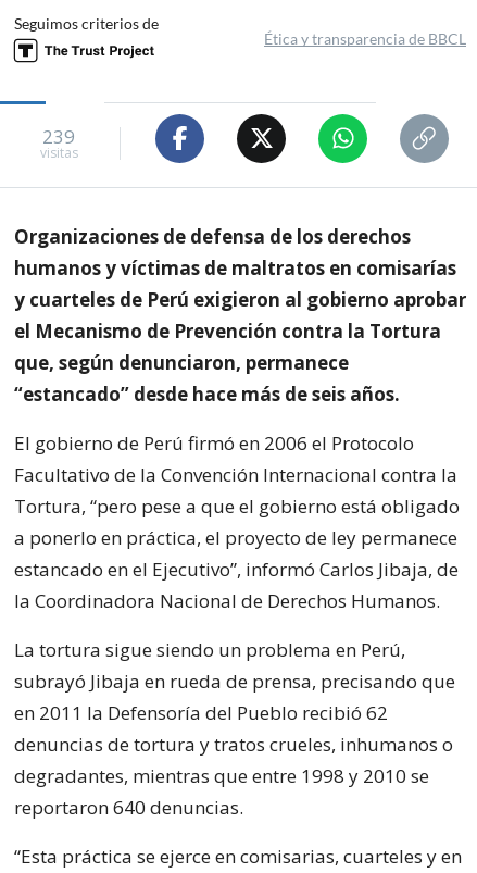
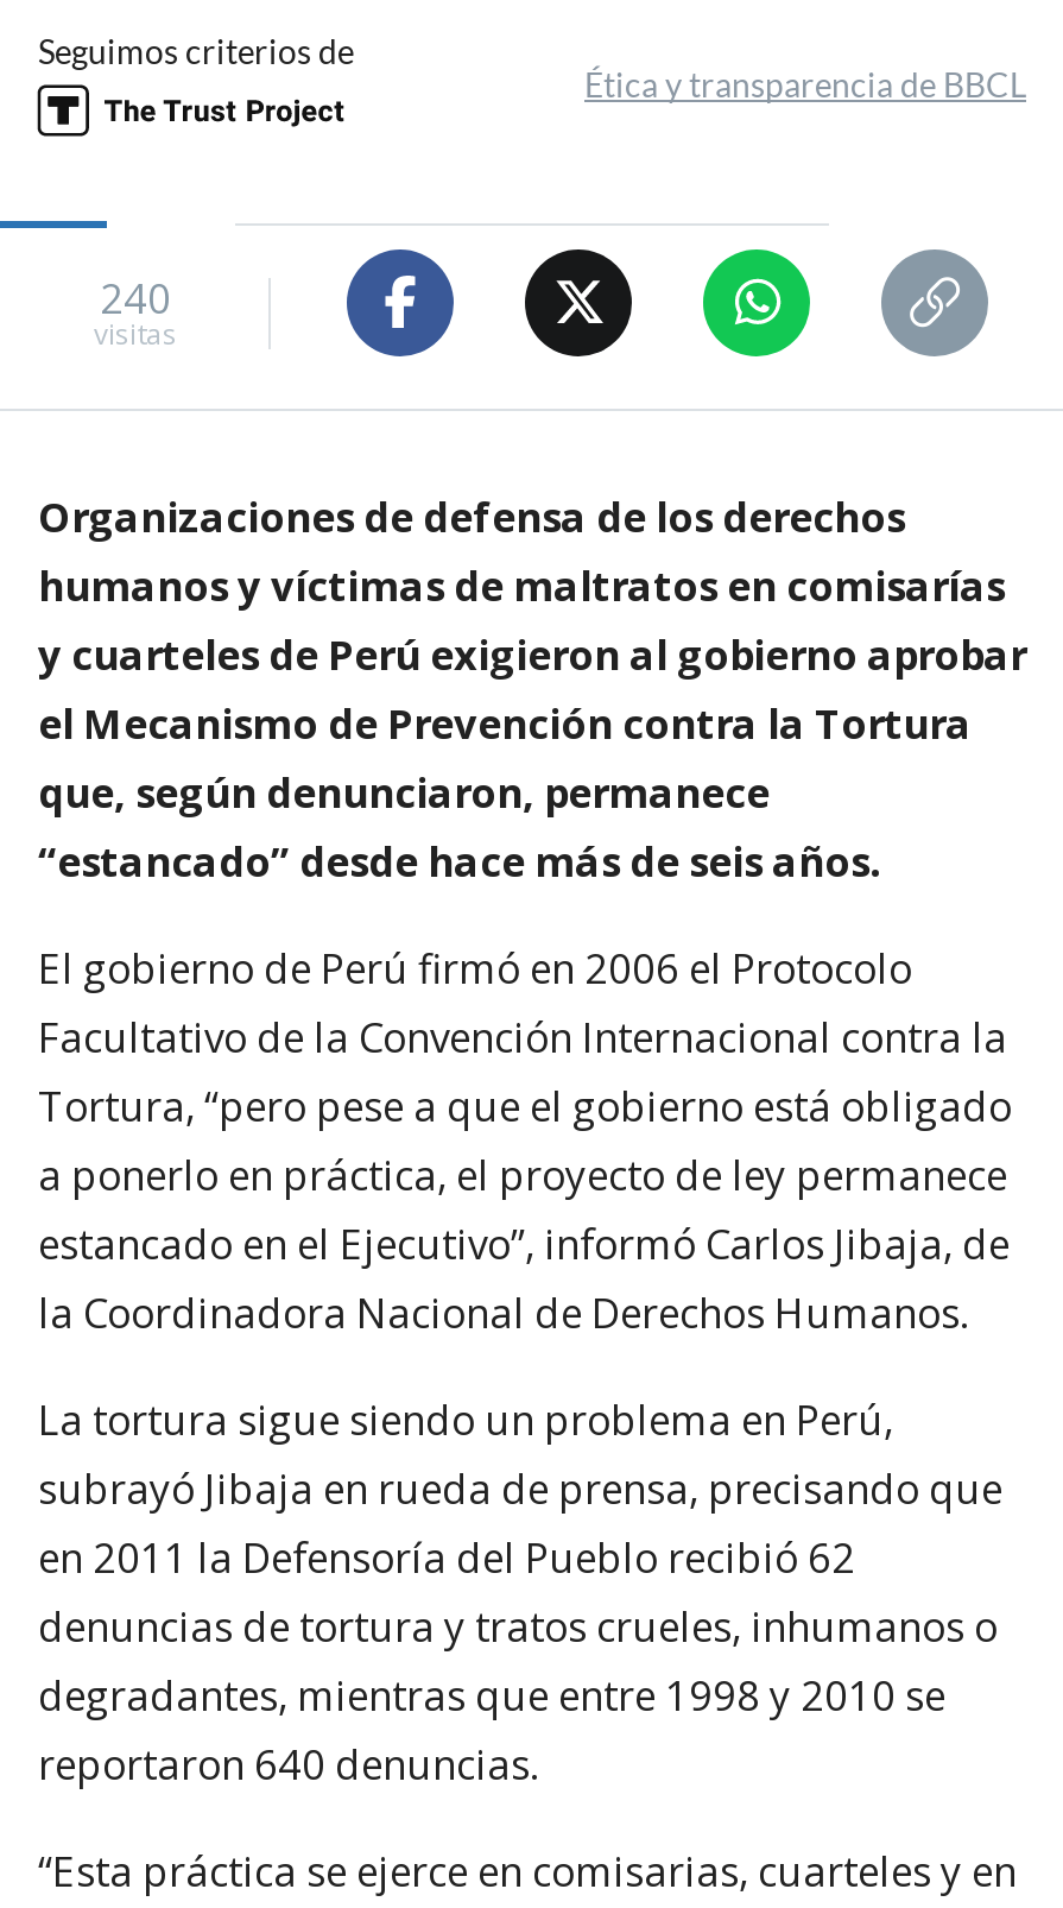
[42,124,75,149] 239 -> [100,272,171,326] 240

